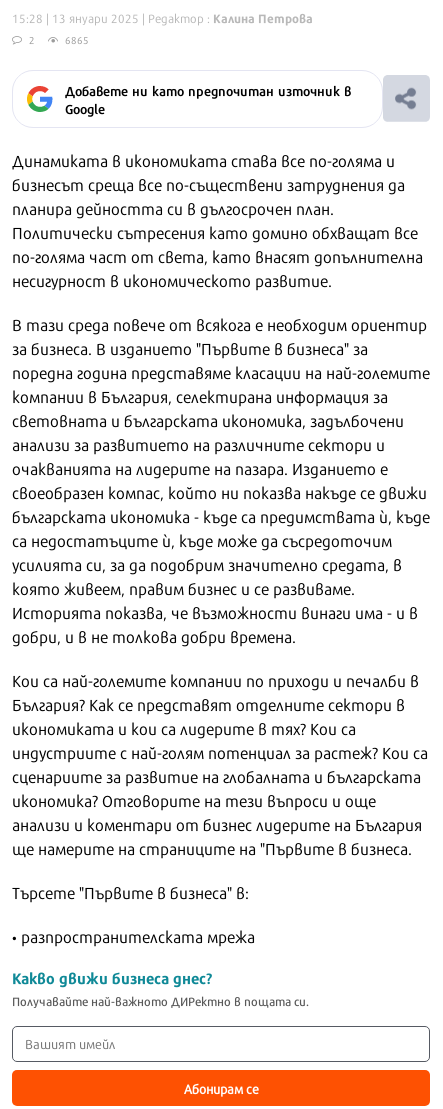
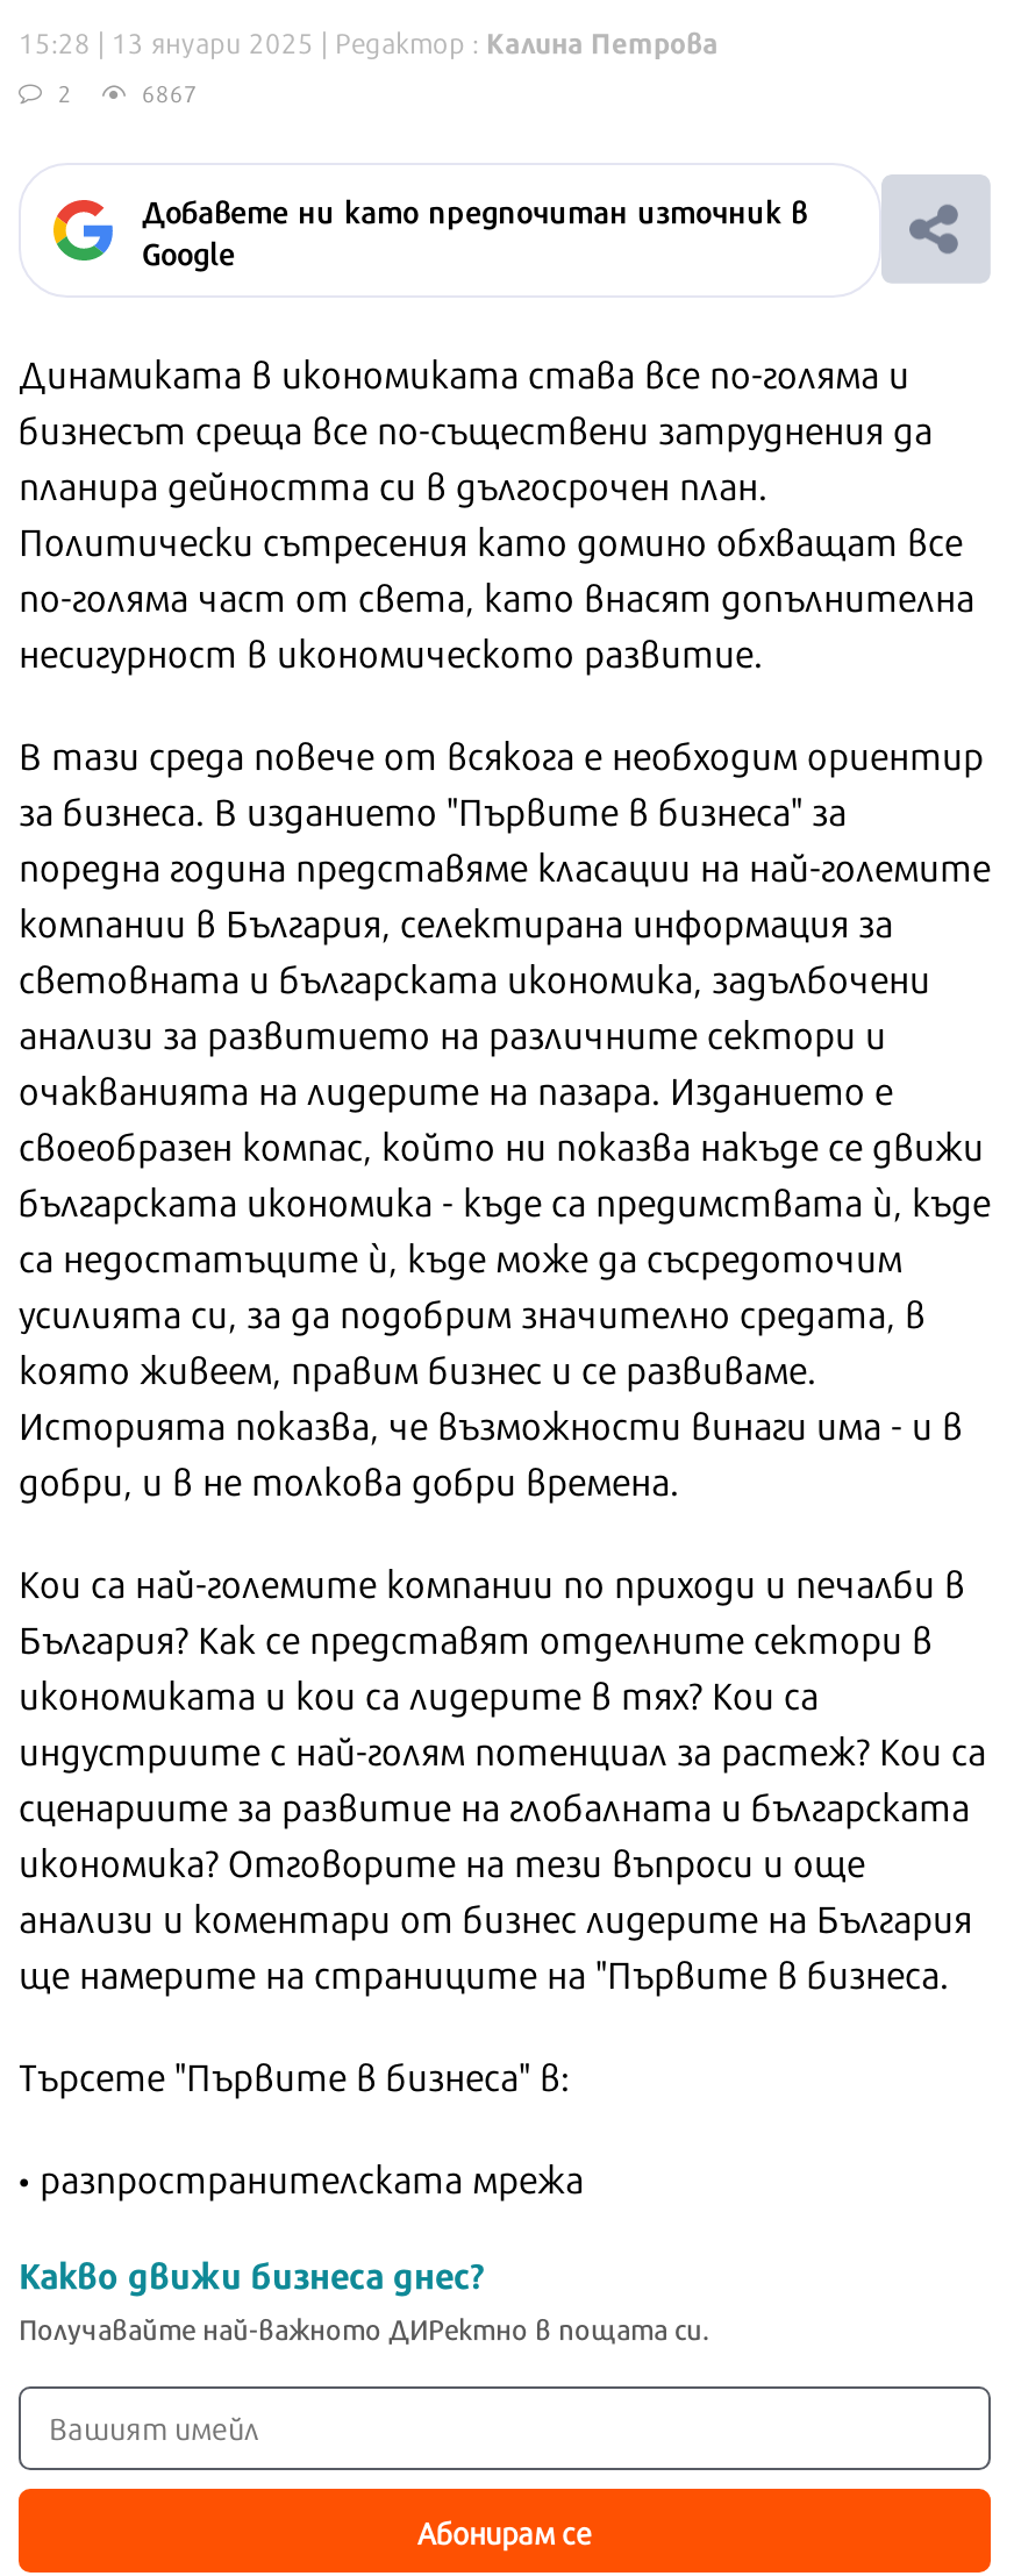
[26,32,89,47] 2 6865 -> [51,74,198,109] 2 6867

